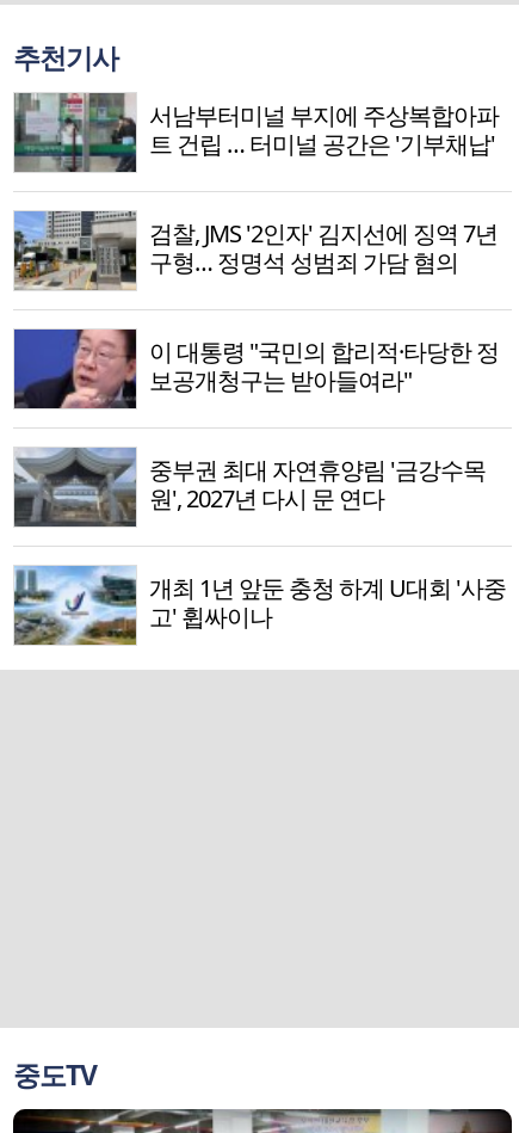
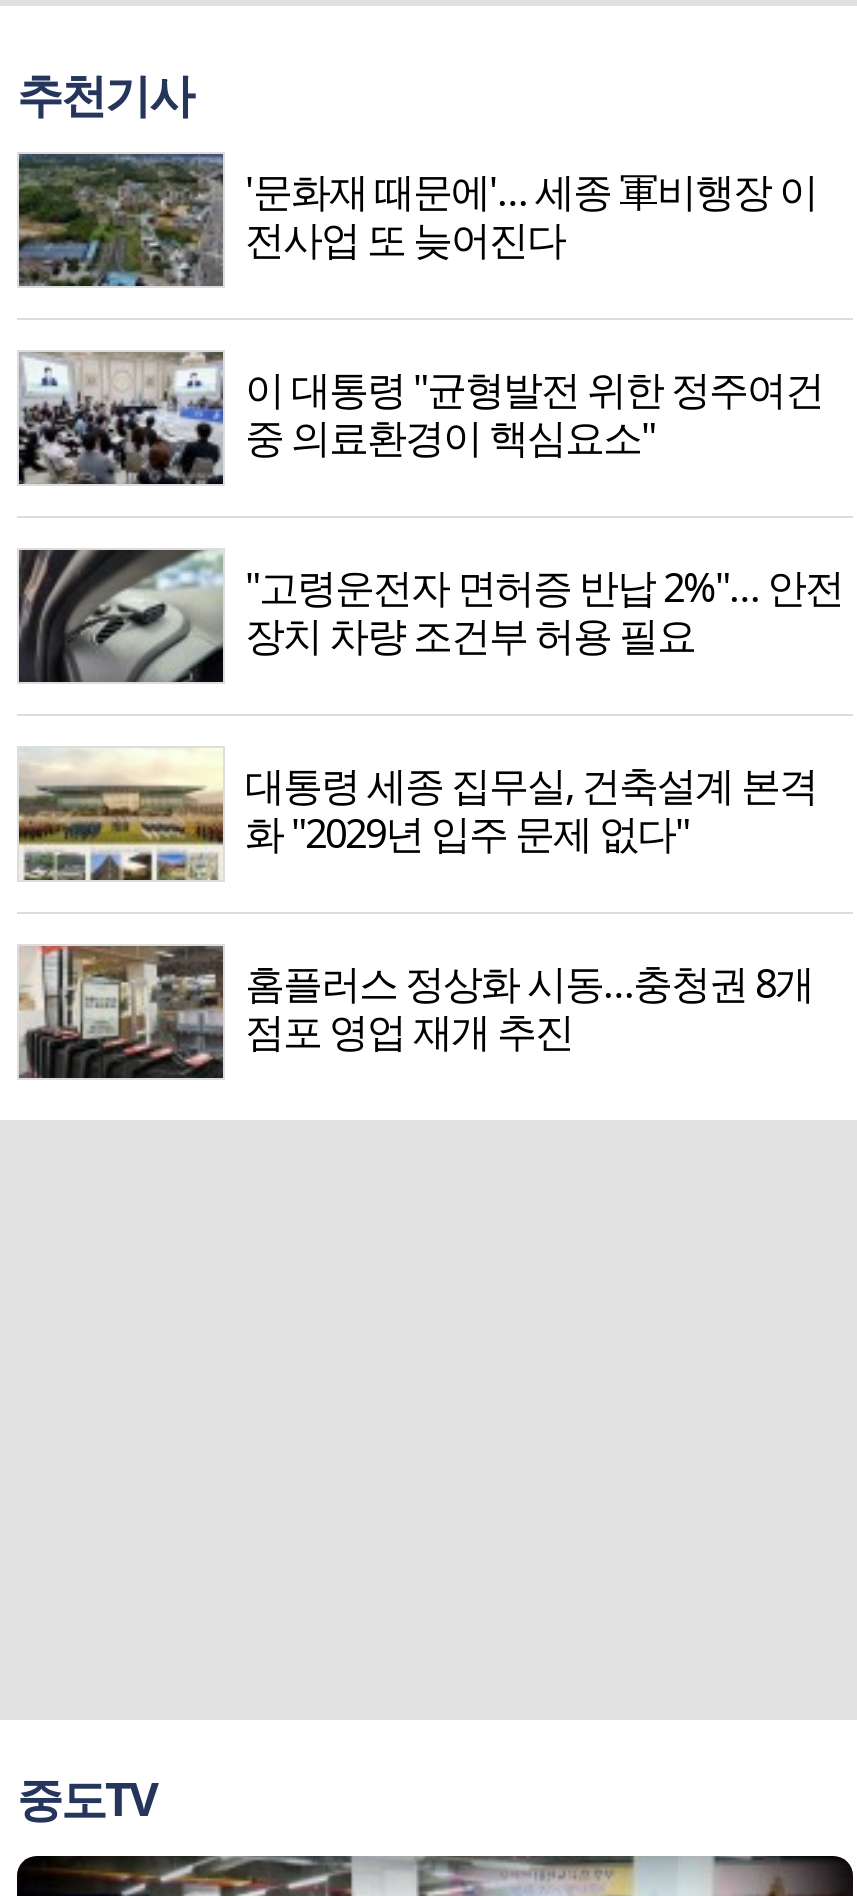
[14,92,499,173] [image] | 서남부터미널 부지에 주상복합아파 | 트 건립 … 터미널 공간은 '기부채납' -> [19,152,817,288] [image] | '문화재 때문에'… 세종 軍비행장 이 | 전사업 또 늦어진다
[14,210,498,291] [image] | 검찰, JMS '2인자' 김지선에 징역 7년 | 구형… 정명석 성범죄 가담 혐의 -> [17,350,823,486] [image] | 이 대통령 "균형발전 위한 정주여건 | 중 의료환경이 핵심요소"
[13,328,499,410] [image] | 이 대통령 "국민의 합리적·타당한 정 | 보공개청구는 받아들여라" -> [17,548,843,684] [image] | "고령운전자 면허증 반납 2%"… 안전 | 장치 차량 조건부 허용 필요
[13,447,486,527] [image] | 중부권 최대 자연휴양림 '금강수목 | 원', 2027년 다시 문 연다 -> [17,748,817,882] [image] | 대통령 세종 집무실, 건축설계 본격 | 화 "2029년 입주 문제 없다"
[13,565,506,646] [image] | 개최 1년 앞둔 충청 하계 U대회 '사중 | 고' 휩싸이나 -> [17,944,813,1080] [image] | 홈플러스 정상화 시동…충청권 8개 | 점포 영업 재개 추진

